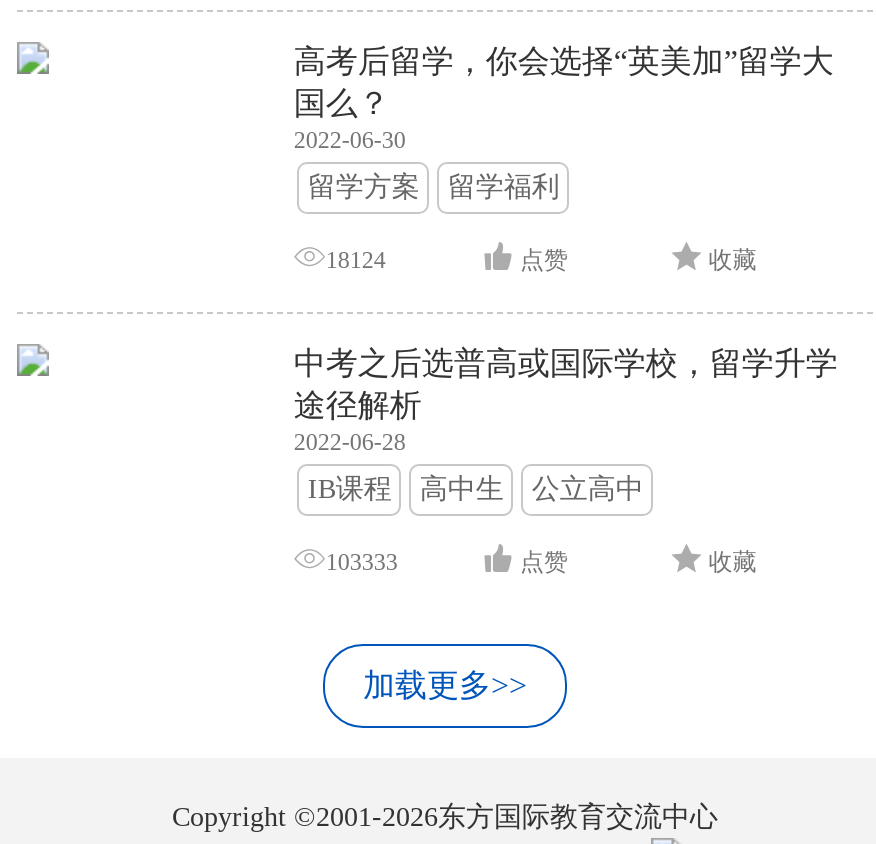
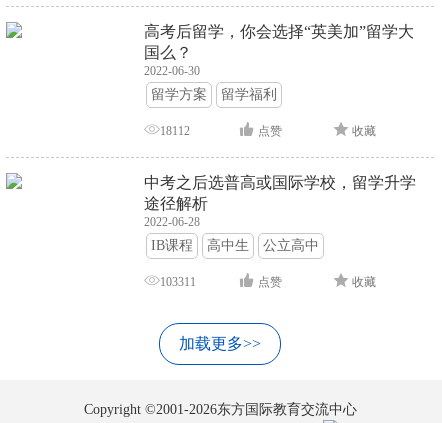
[326,247,386,275] 18124 -> [160,124,190,138] 18112
[326,549,398,577] 103333 -> [160,275,196,289] 103311

